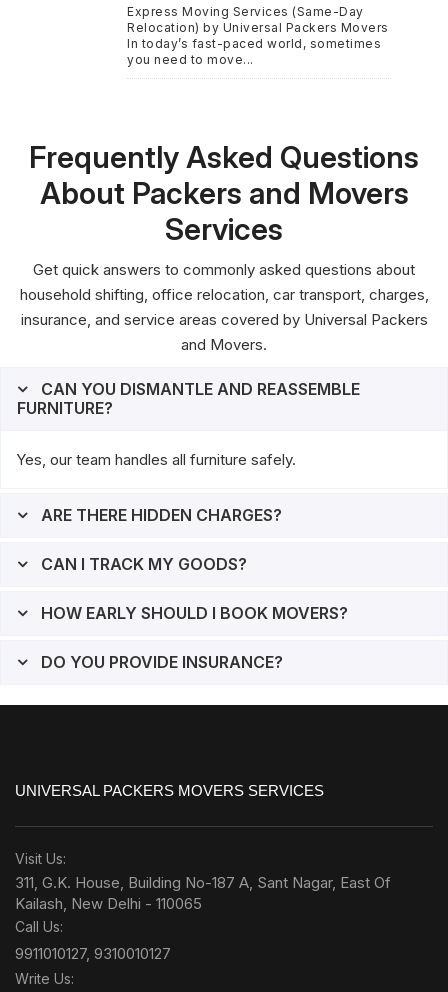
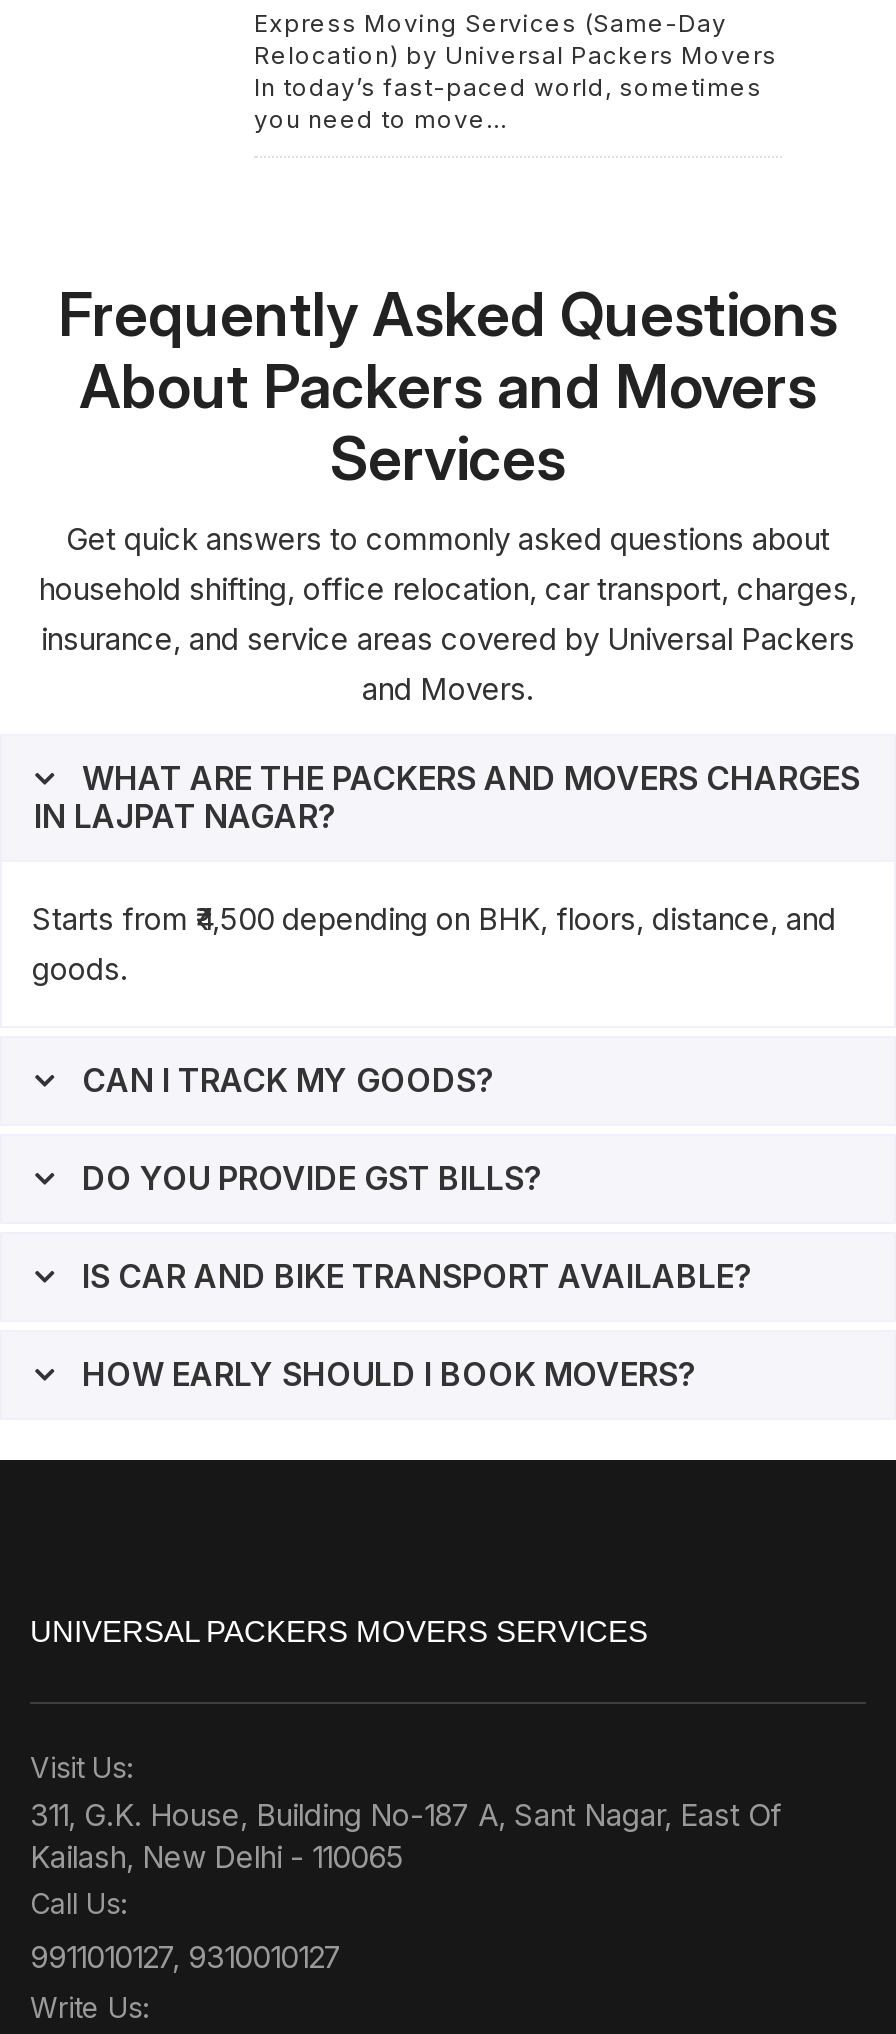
[16,379,360,525] CAN YOU DISMANTLE AND REASSEMBLE | FURNITURE? | Yes, our team handles all furniture safely. | ARE THERE HIDDEN CHARGES? -> [32,758,860,988] WHAT ARE THE PACKERS AND MOVERS CHARGES | IN LAJPAT NAGAR? | Starts from ₹4,500 depending on BHK, floors, distance, and | goods.
moved [37,554,247,574] -> [74,1060,494,1100]: CAN I TRACK MY GOODS?
none -> [74,1158,752,1296] DO YOU PROVIDE GST BILLS? | IS CAR AND BIKE TRANSPORT AVAILABLE?
moved [37,603,348,623] -> [74,1354,696,1394]: HOW EARLY SHOULD I BOOK MOVERS?
[37,652,283,672] DO YOU PROVIDE INSURANCE? -> none

